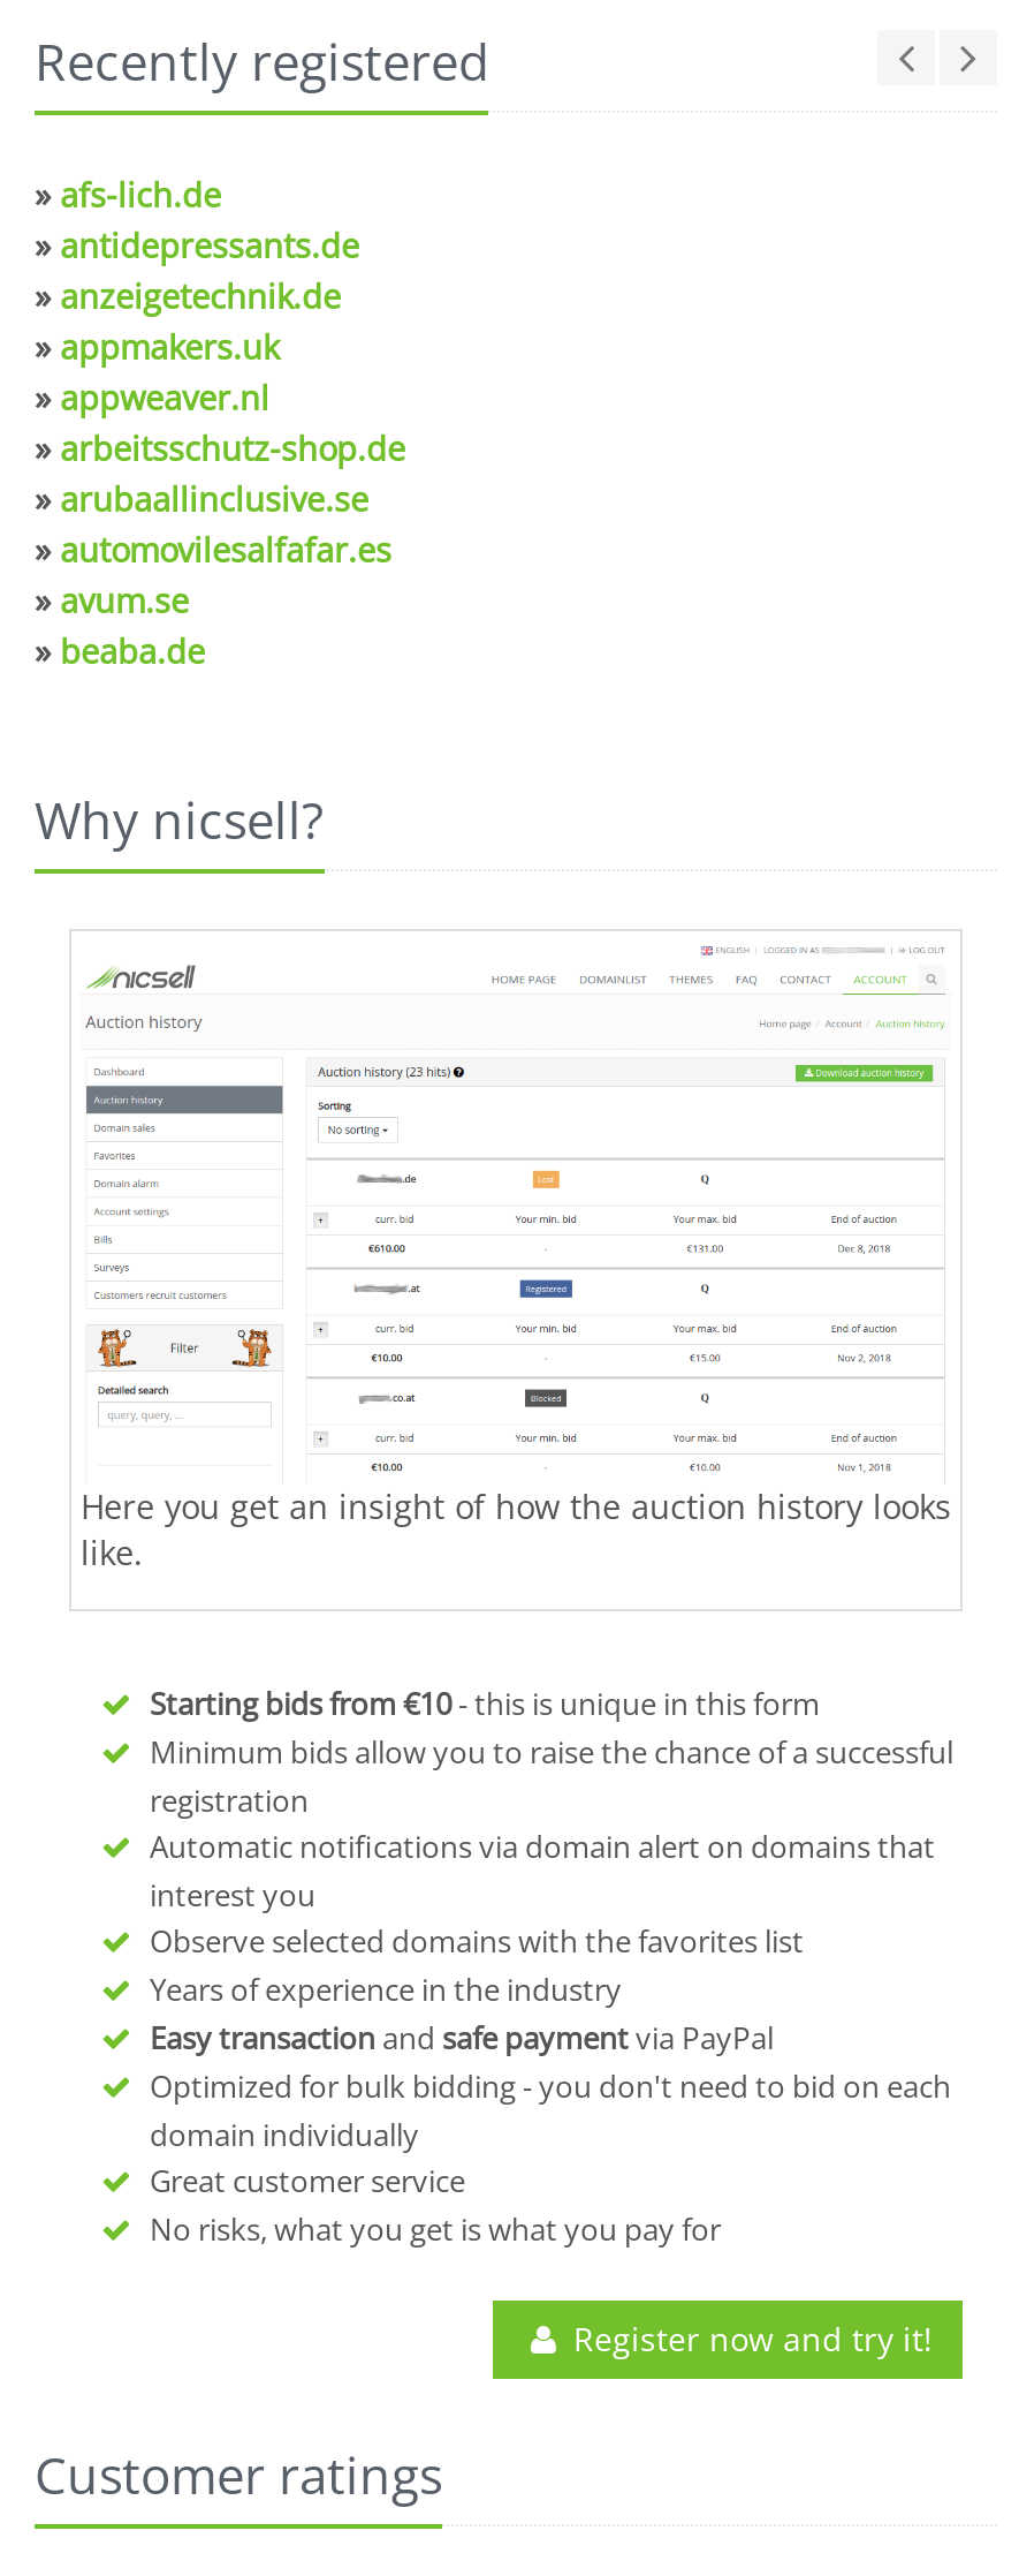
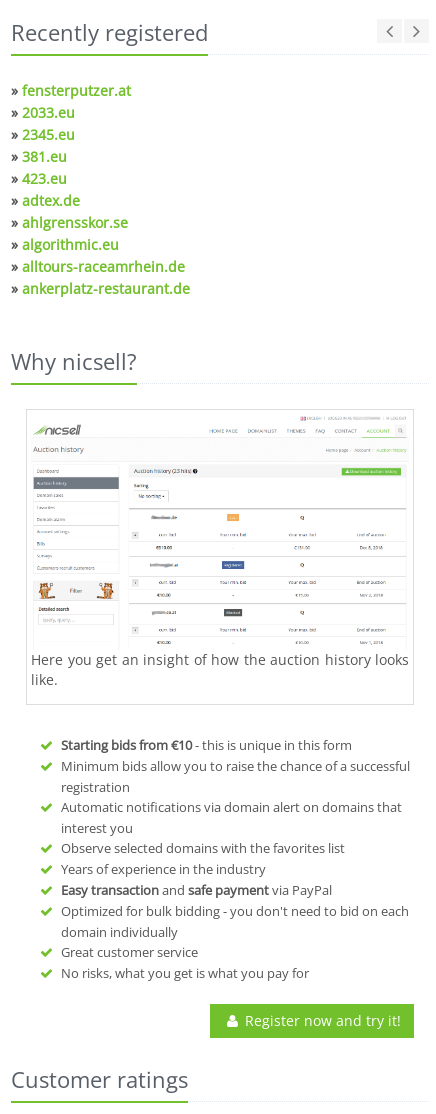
[35,173,405,674] » afs-lich.de | » antidepressants.de | » anzeigetechnik.de | » appmakers.uk | » appweaver.nl | » arbeitsschutz-shop.de | » arubaallinclusive.se | » automovilesalfafar.es | » avum.se | » beaba.de -> [11,81,190,298] » fensterputzer.at | » 2033.eu | » 2345.eu | » 381.eu | » 423.eu | » adtex.de | » ahlgrensskor.se | » algorithmic.eu | » alltours-raceamrhein.de | » ankerplatz-restaurant.de

